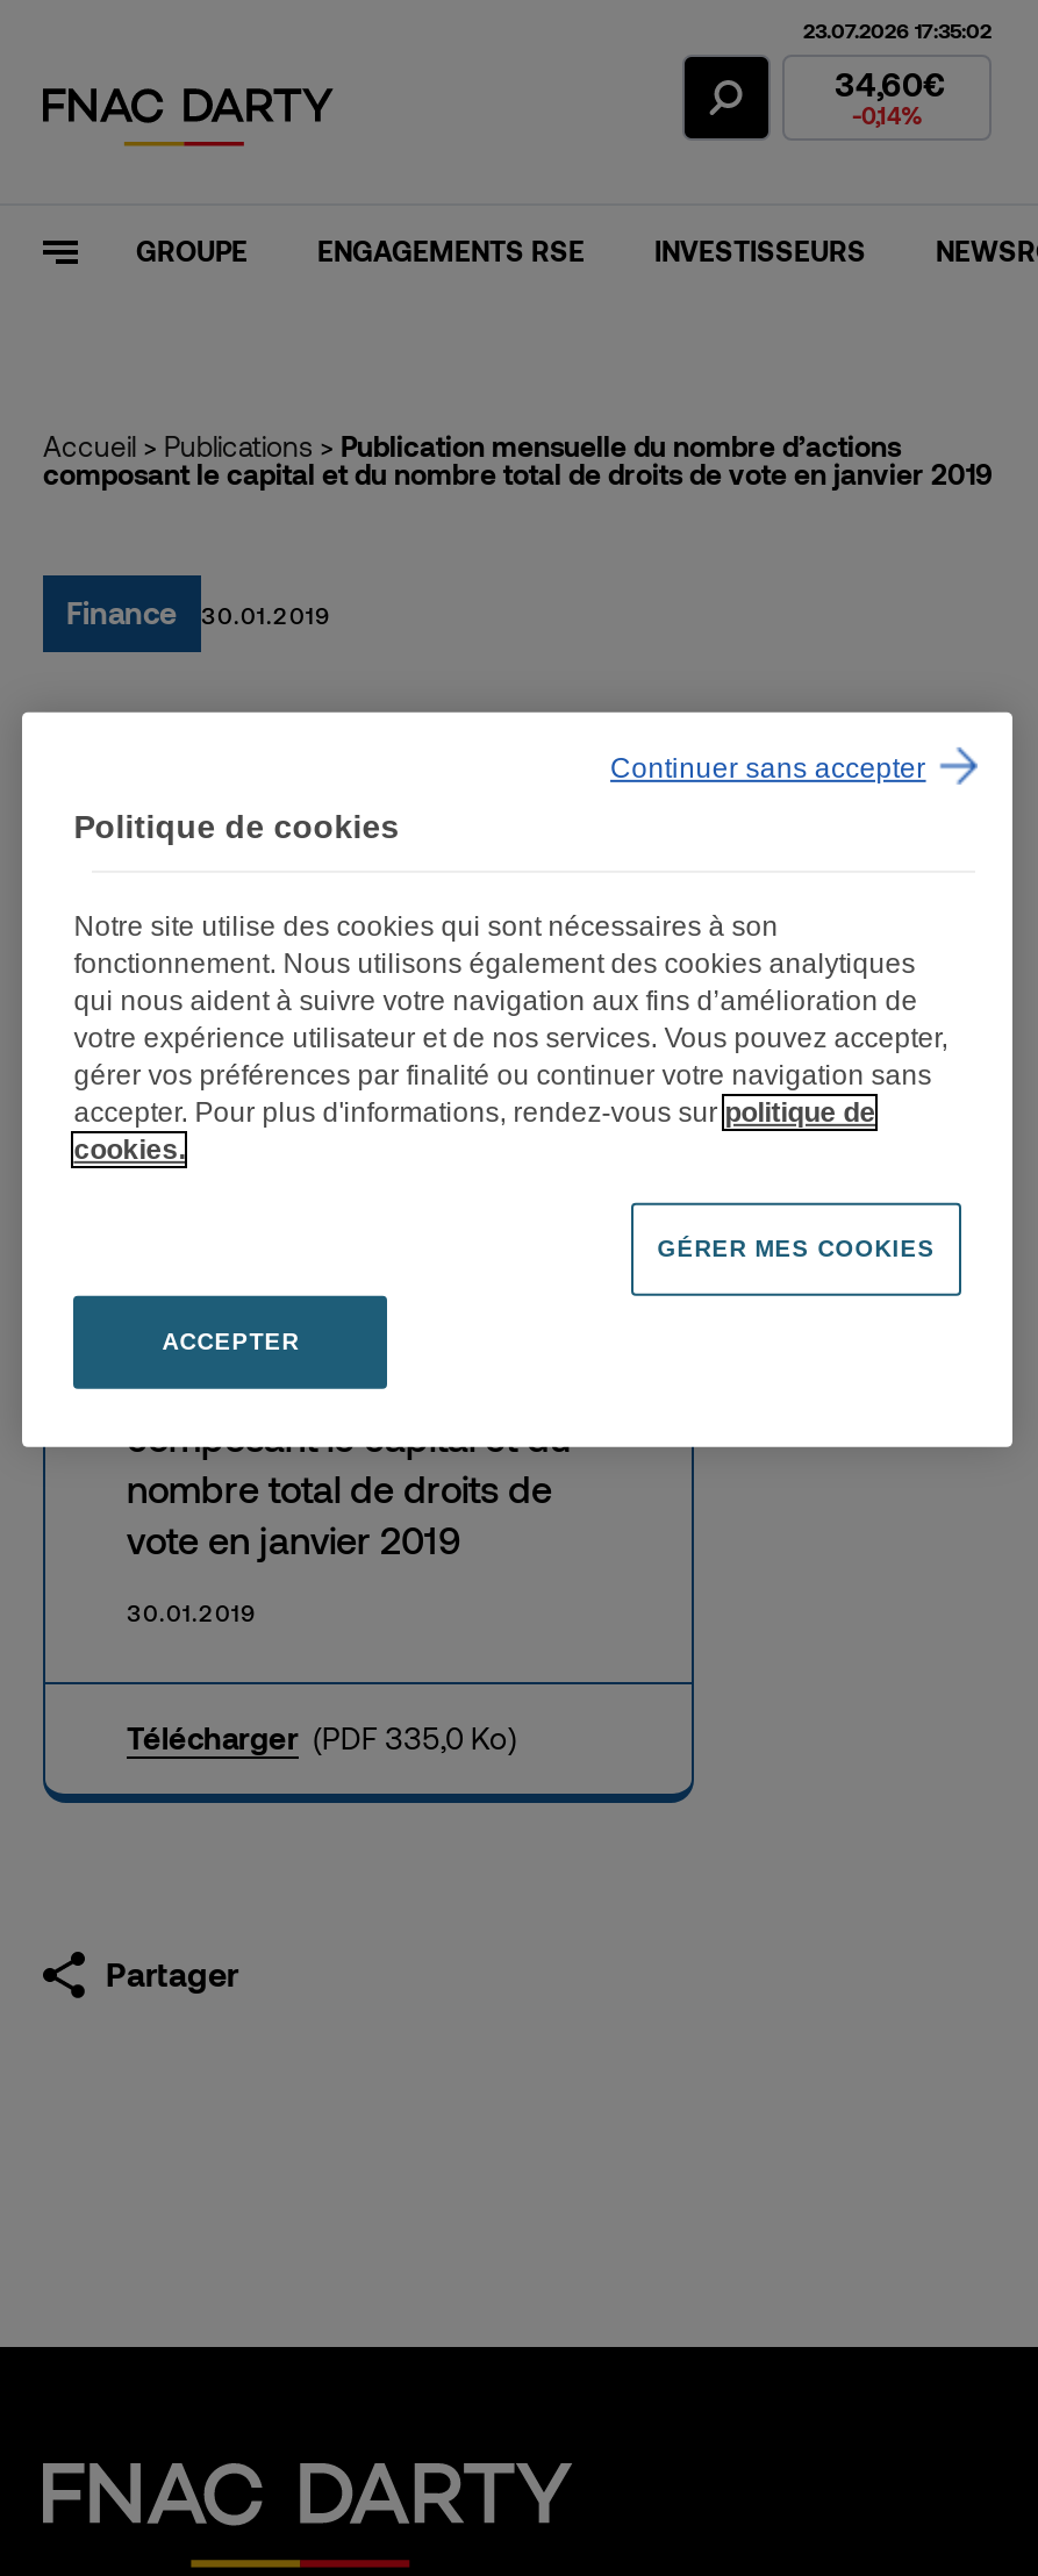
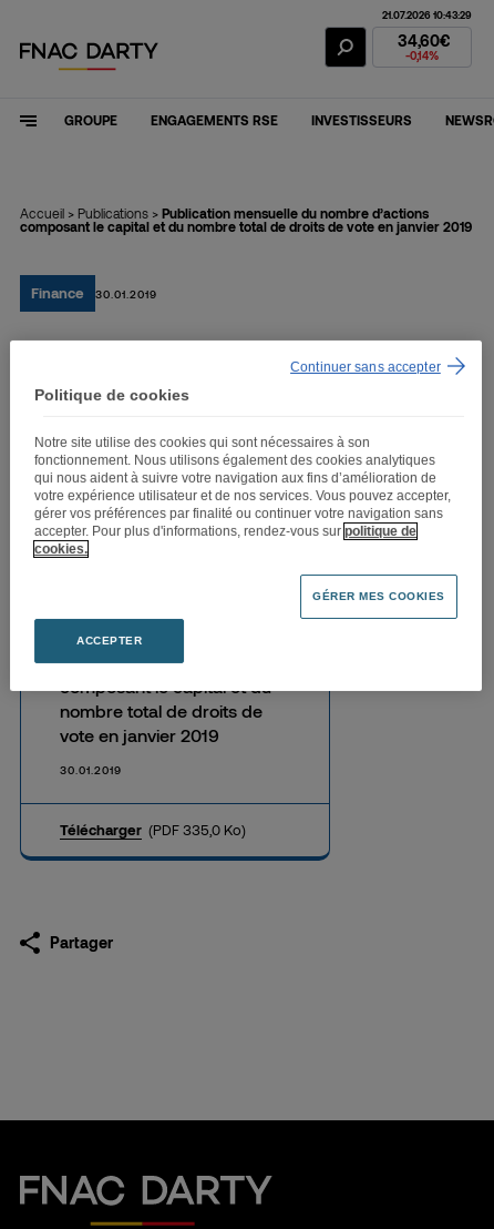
[803,17,992,43] 23.07.2026 17:35:02 -> [382,9,472,21] 21.07.2026 10:43:29

